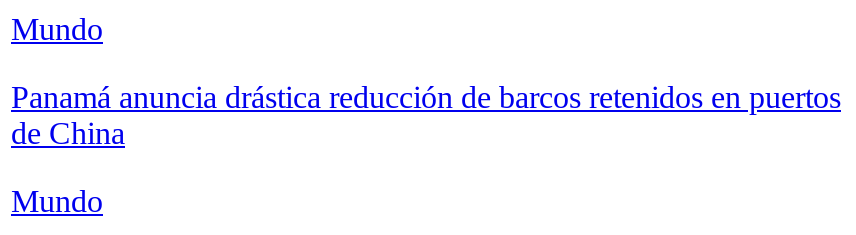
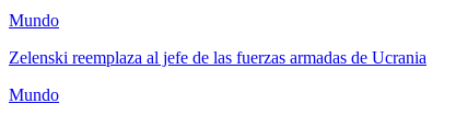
[11,80,841,150] Panamá anuncia drástica reducción de barcos retenidos en puertos | de China -> [9,48,426,67] Zelenski reemplaza al jefe de las fuerzas armadas de Ucrania

